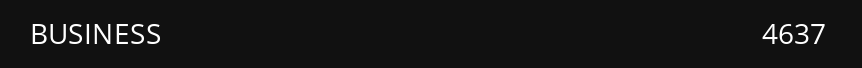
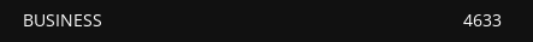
[762,14,826,52] 4637 -> [463,8,502,31] 4633

